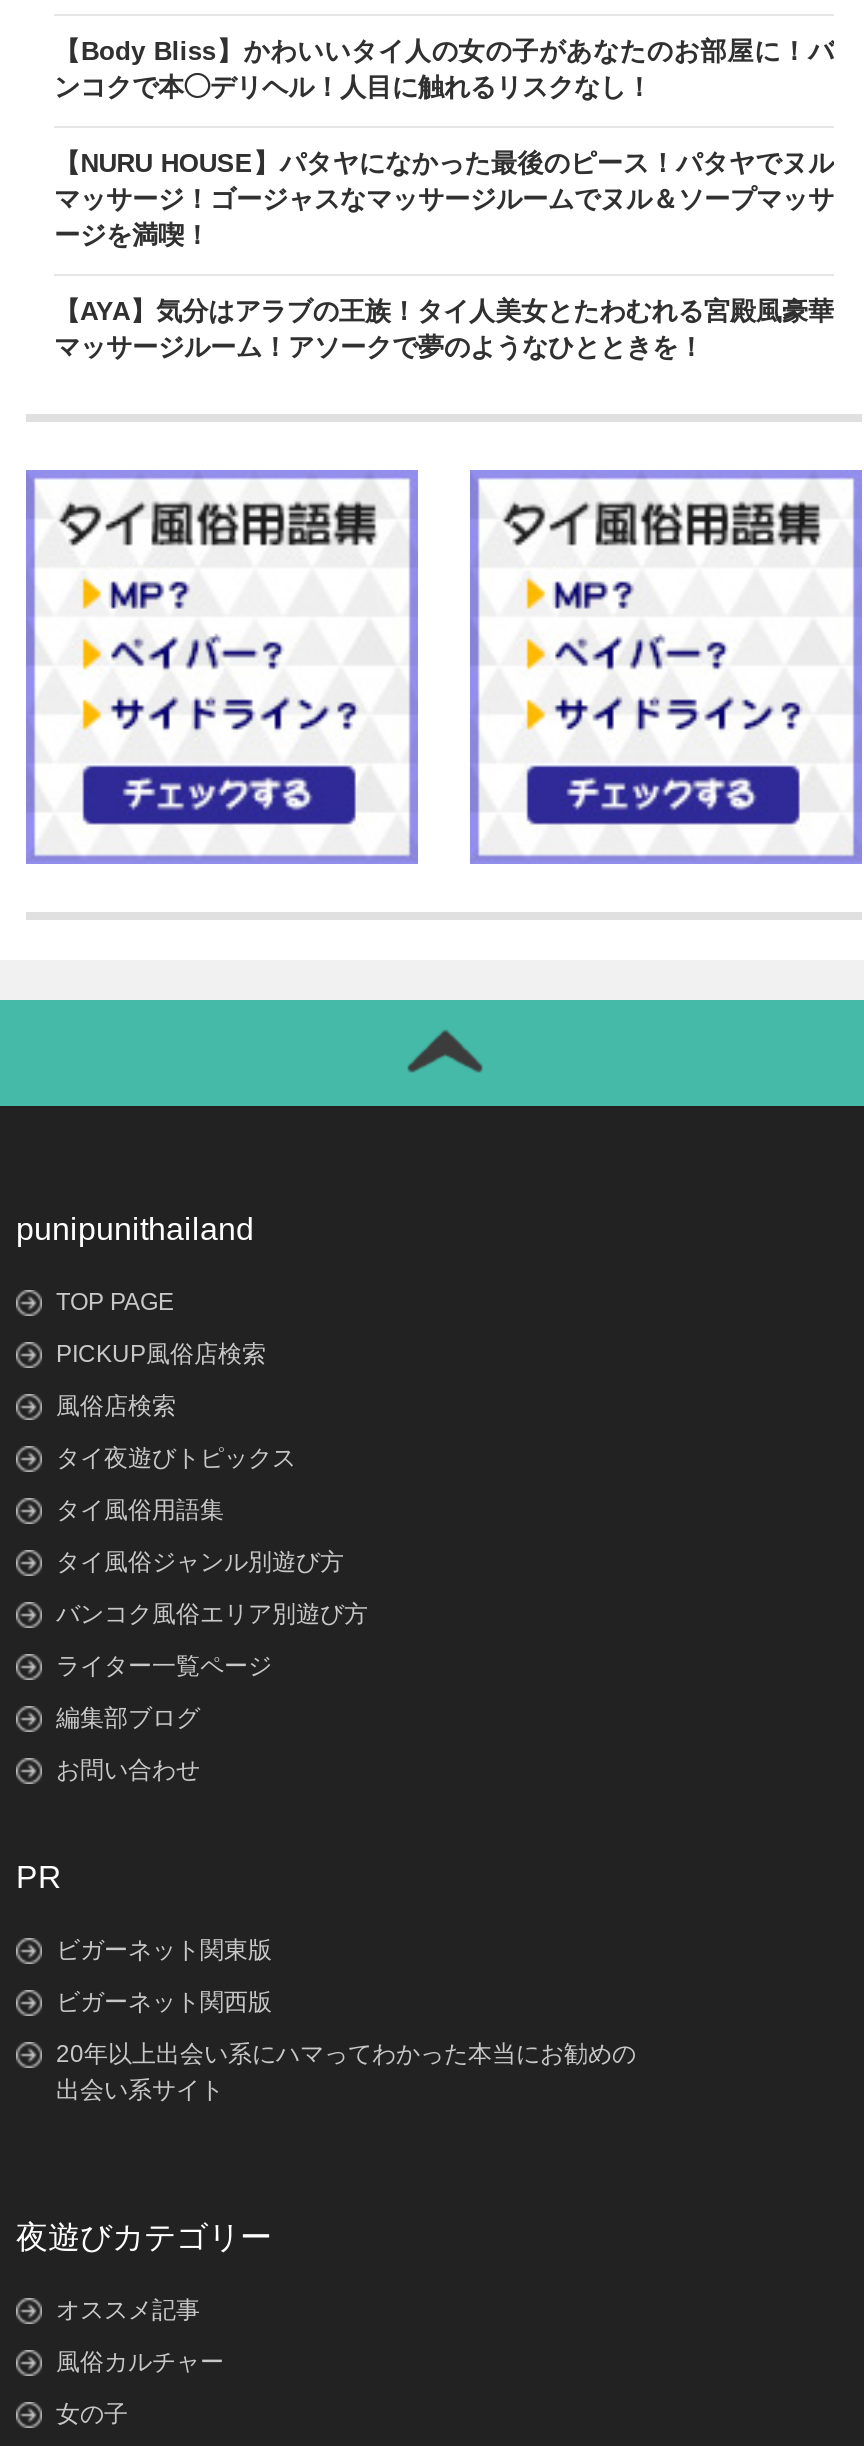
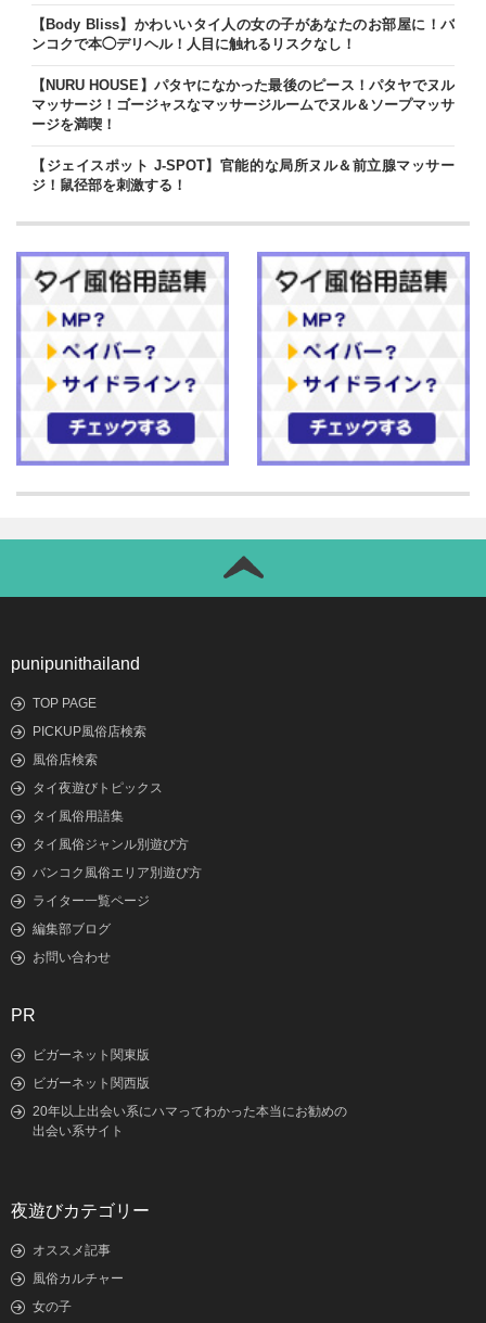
[54,296,834,362] 【AYA】気分はアラブの王族！タイ人美女とたわむれる宮殿風豪華 | マッサージルーム！アソークで夢のようなひとときを！ -> [31,158,455,193] 【ジェイスポット J-SPOT】官能的な局所ヌル＆前立腺マッサー | ジ！鼠径部を刺激する！

